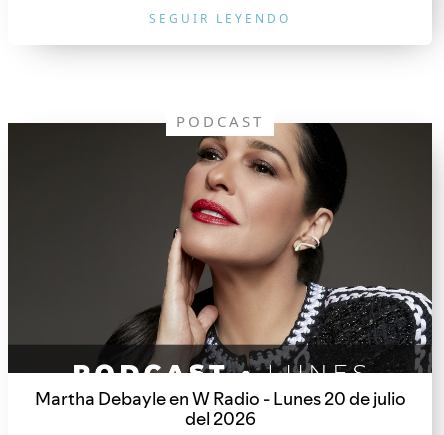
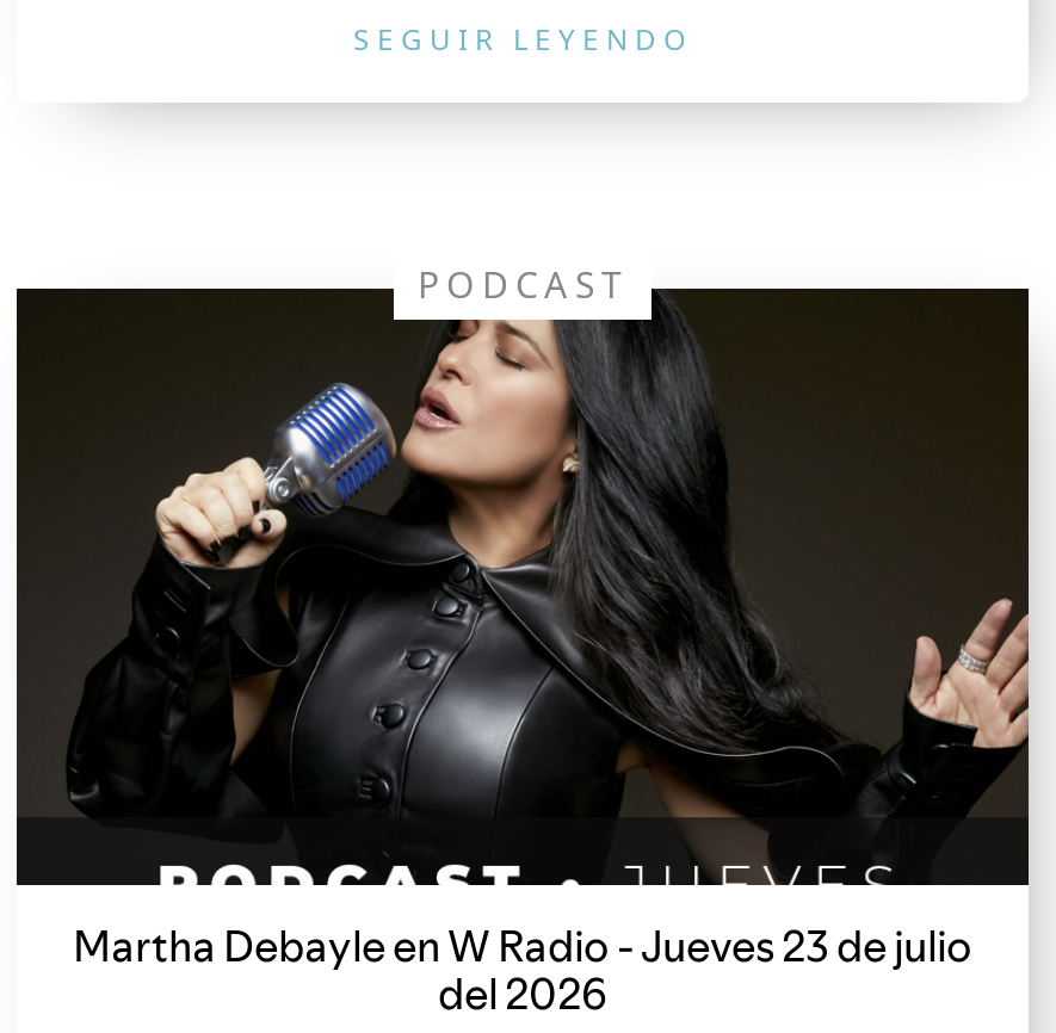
[29,122,432,411] [image] | Martha Debayle en W Radio - Lunes 20 de julio -> [64,286,1031,976] [image] | Martha Debayle en W Radio - Jueves 23 de julio

